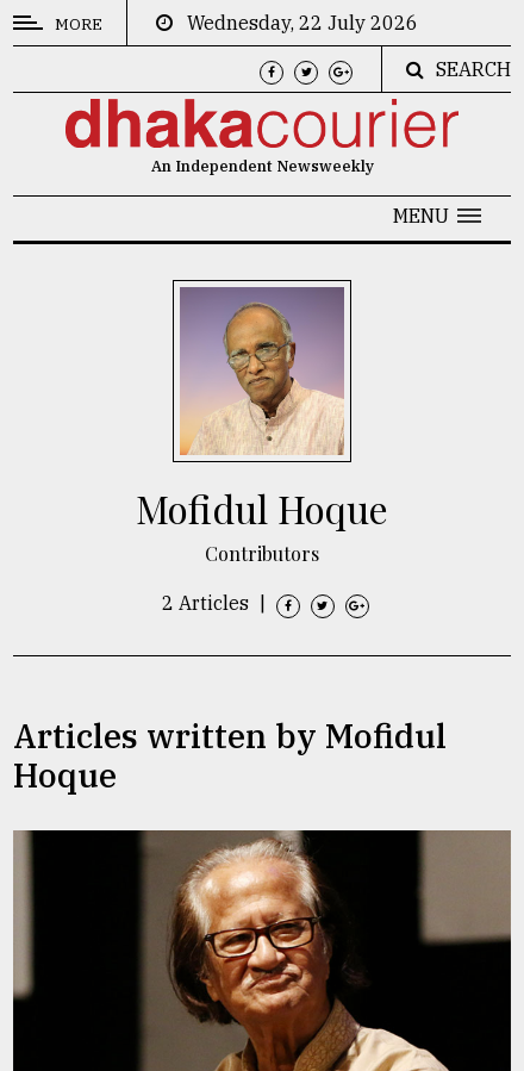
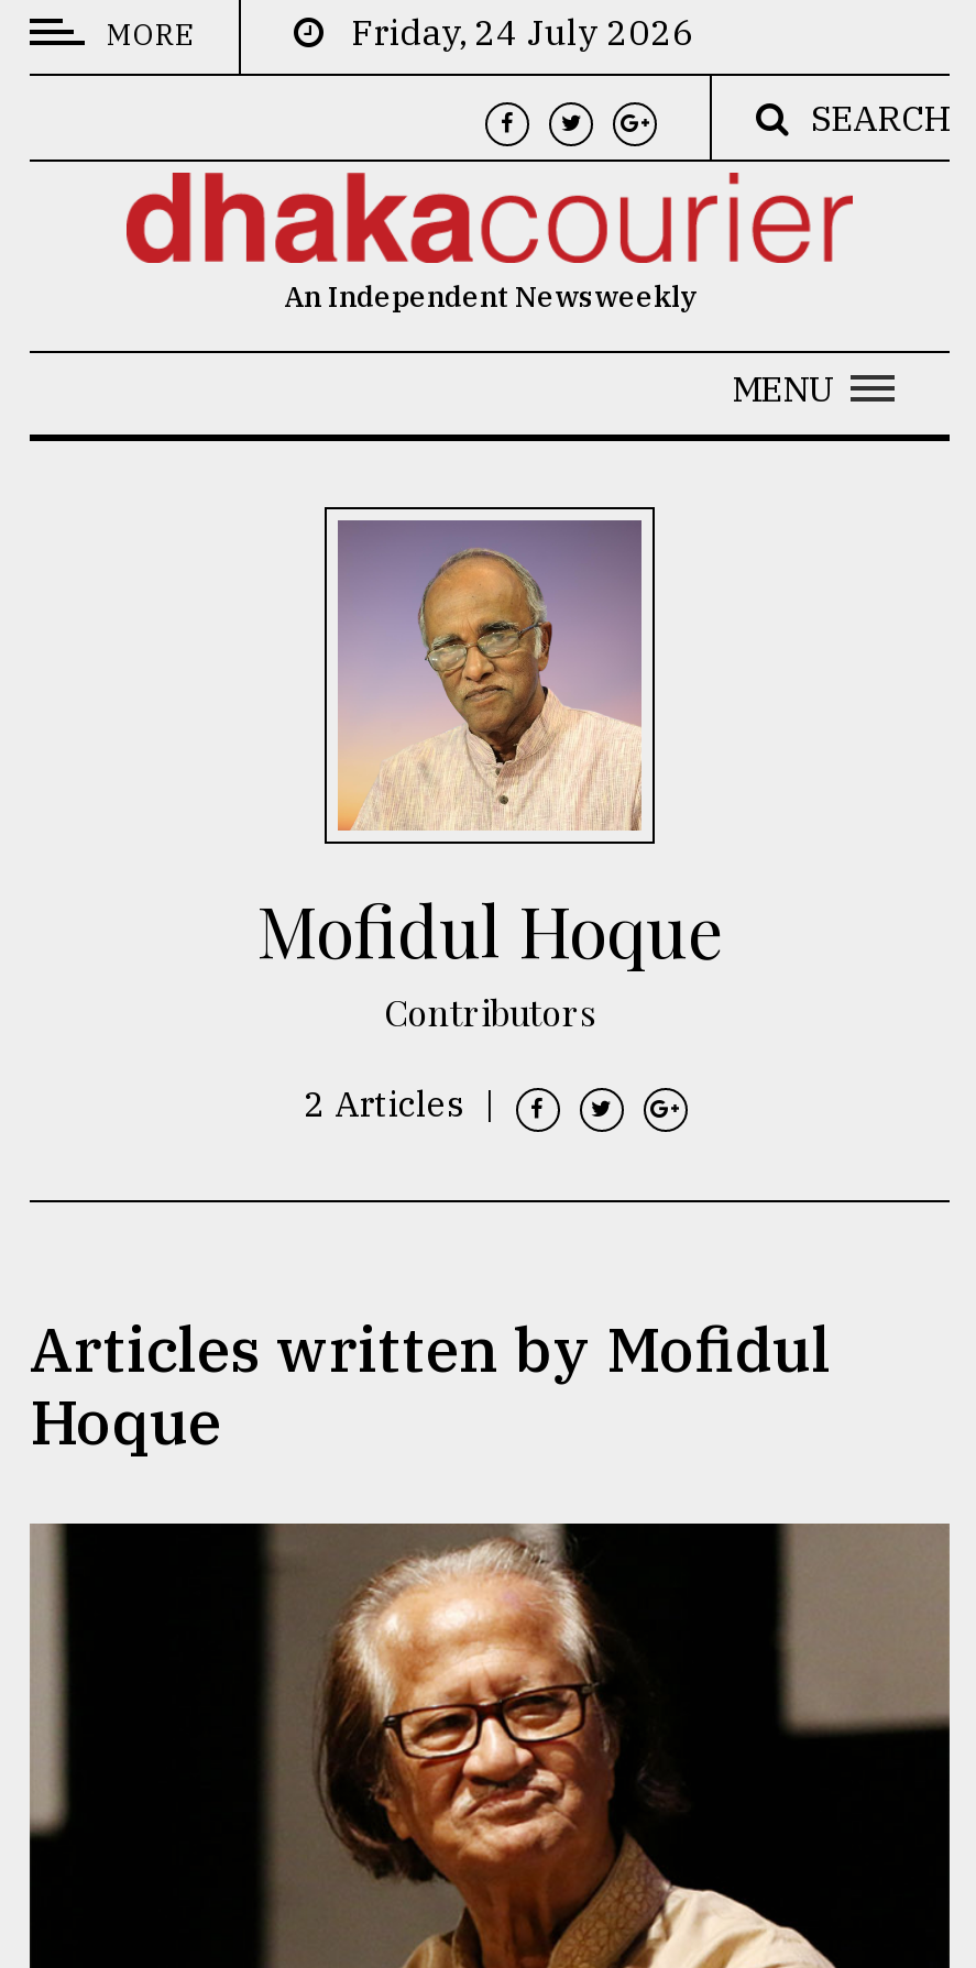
[173,11,418,35] Wednesday, 22 July 2026 -> [325,10,694,54] Friday, 24 July 2026

